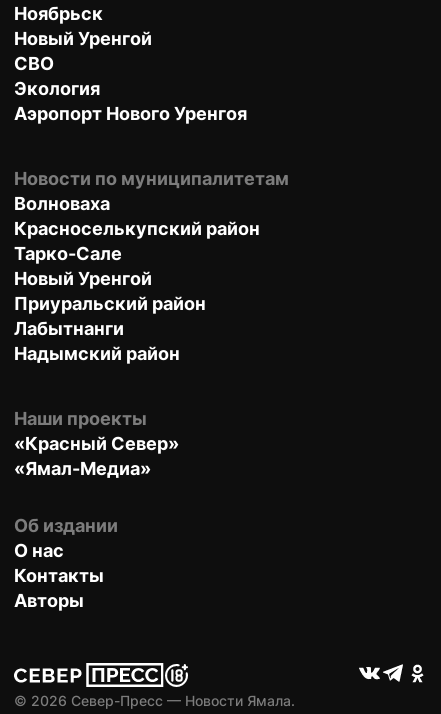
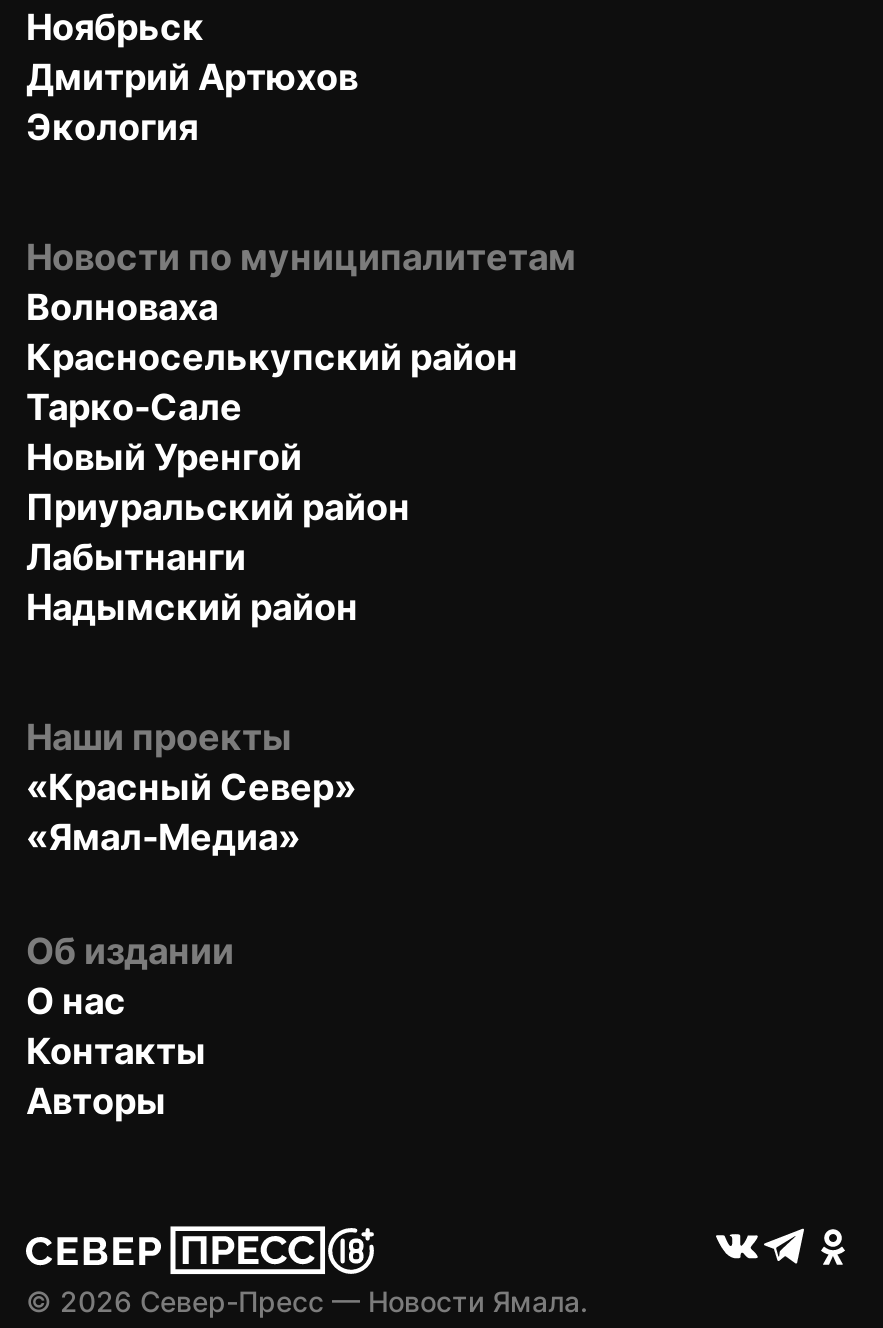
[14,28,152,74] Новый Уренгой | СВО -> [26,55,358,97] Дмитрий Артюхов
[14,103,247,124] Аэропорт Нового Уренгоя -> none

